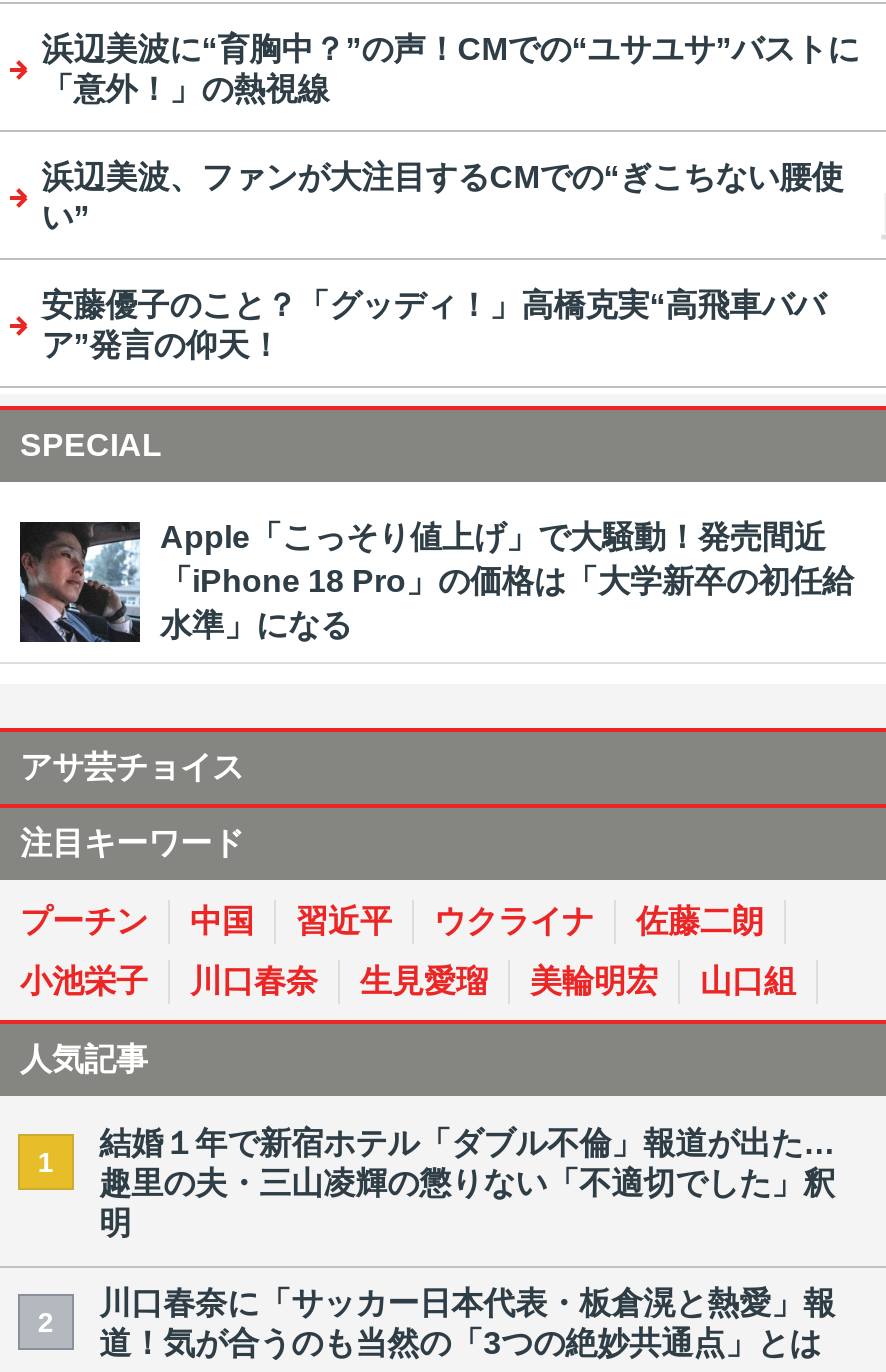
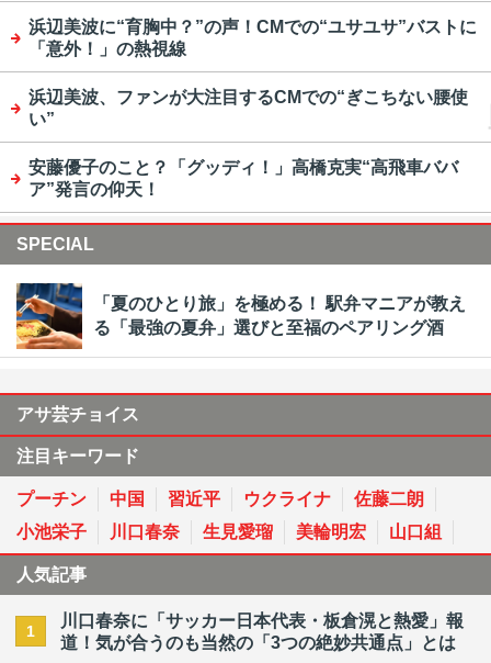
[18,520,854,644] [image] | Apple「こっそり値上げ」で大騒動！発売間近 | 「iPhone 18 Pro」の価格は「大学新卒の初任給 | 水準」になる -> [15,282,466,350] [image] | 「夏のひとり旅」を極める！ 駅弁マニアが教え | る「最強の夏弁」選びと至福のペアリング酒
[38,1126,835,1337] 結婚１年で新宿ホテル「ダブル不倫」報道が出た… | 趣里の夫・三山凌輝の懲りない「不適切でした」釈 | 明 | 2 -> none

